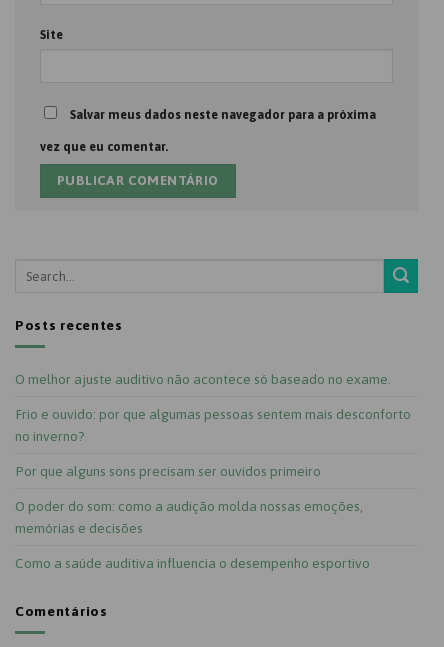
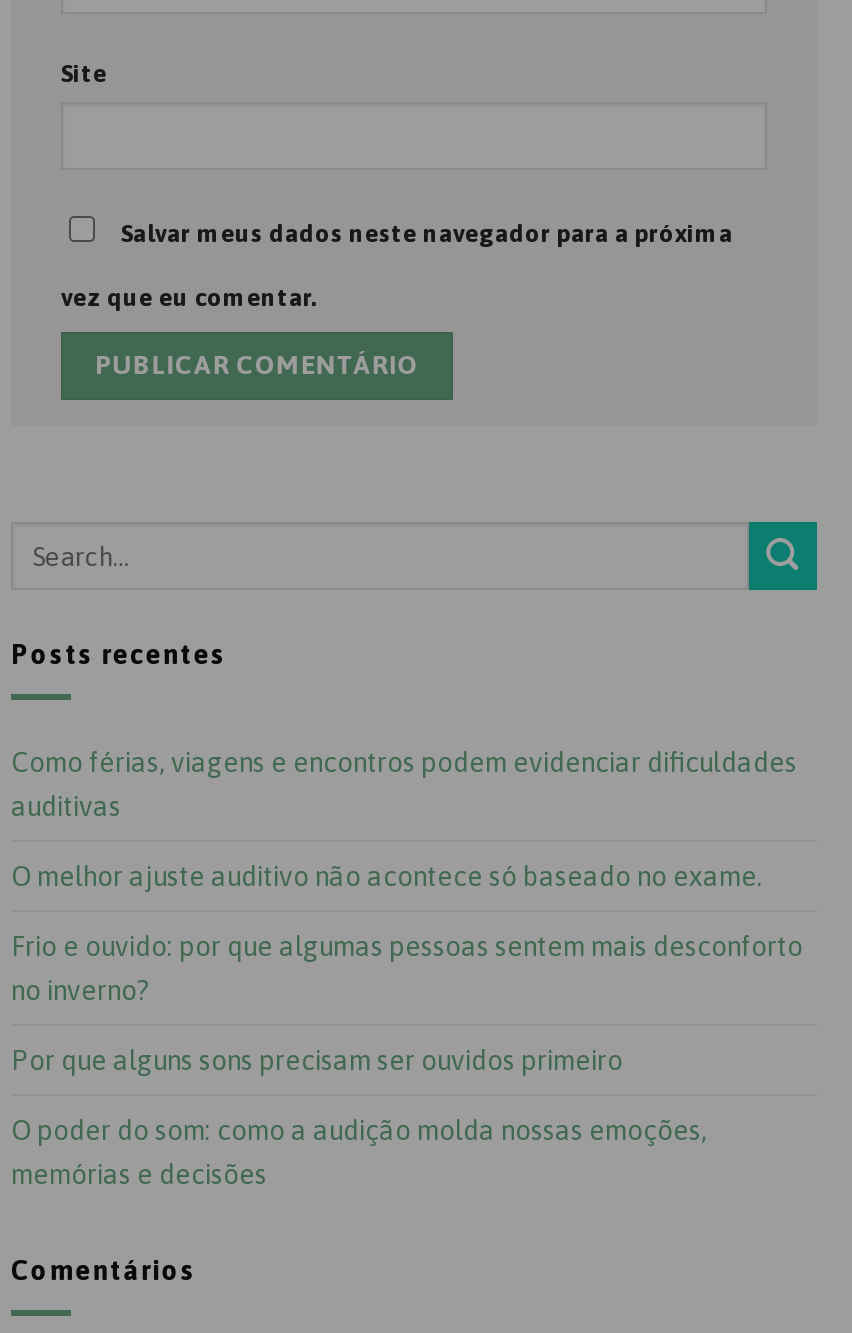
none -> [11,745,797,821] Como férias, viagens e encontros podem evidenciar dificuldades | auditivas
moved [15,371,411,536] -> [11,859,803,1189]: O melhor ajuste auditivo não acontece só baseado no exame. | Frio e ouvido: por que algumas pessoas sentem mais desconforto | no inverno? | Por que alguns sons precisam ser ouvidos primeiro | O poder do som: como a audição molda nossas emoções, | memórias e decisões
[15,555,370,571] Como a saúde auditiva influencia o desempenho esportivo -> none

